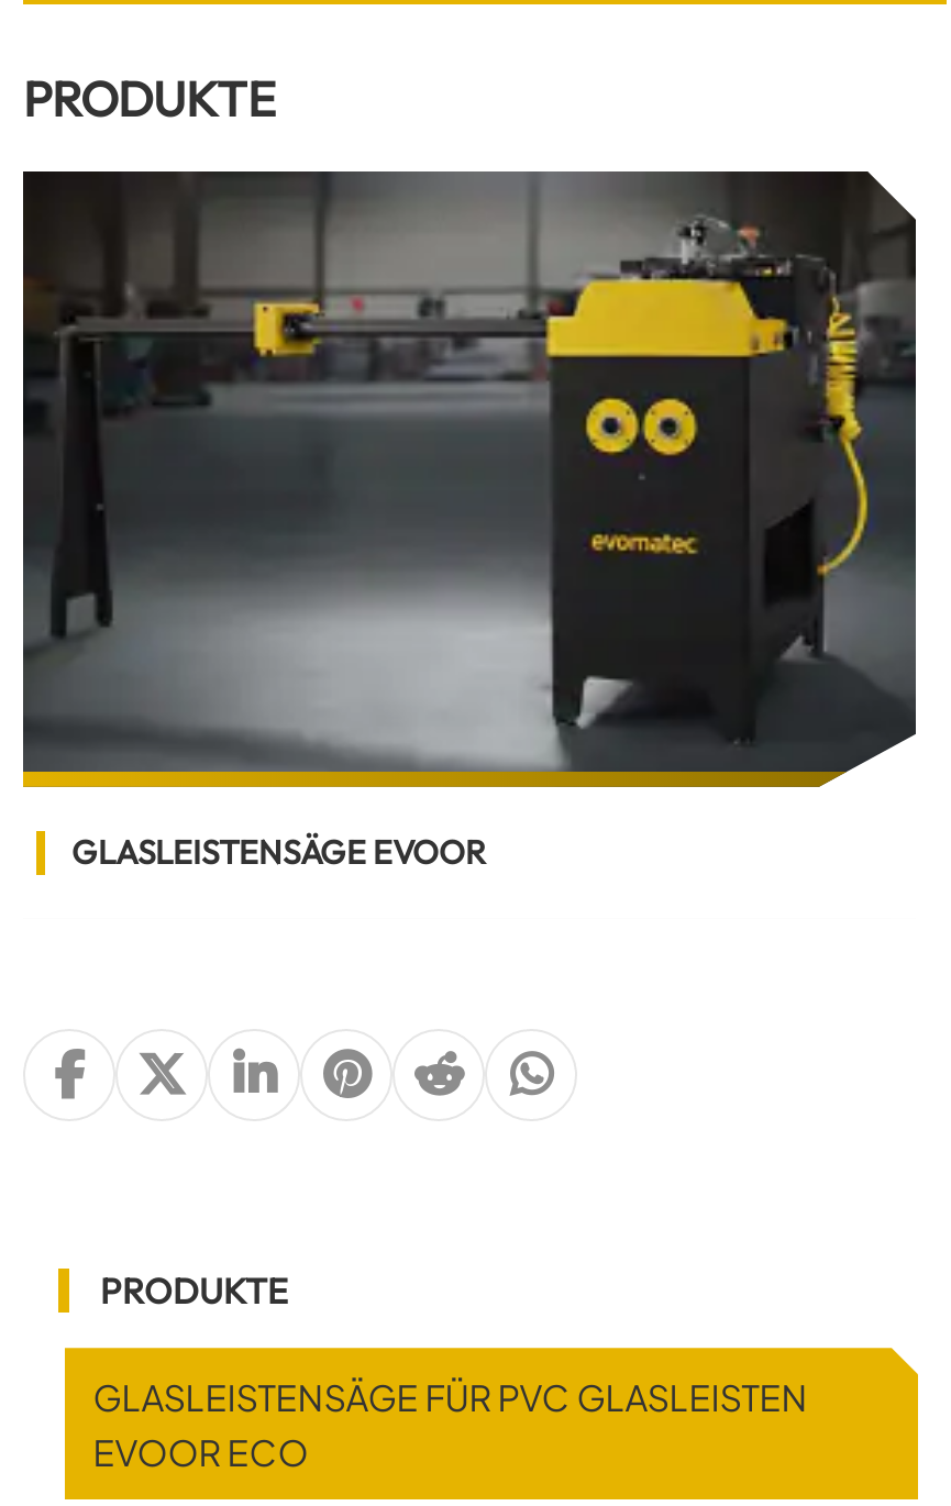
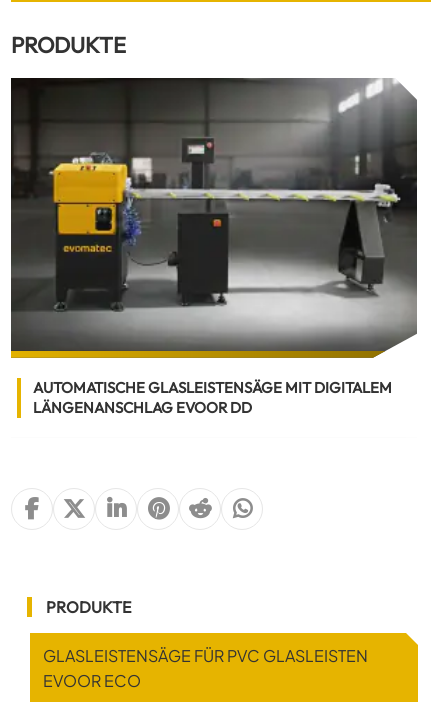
[32,169,914,872] [image] | GLASLEISTENSÄGE EVOOR -> [16,78,417,417] [image] | AUTOMATISCHE GLASLEISTENSÄGE MIT DIGITALEM | LÄNGENANSCHLAG EVOOR DD

